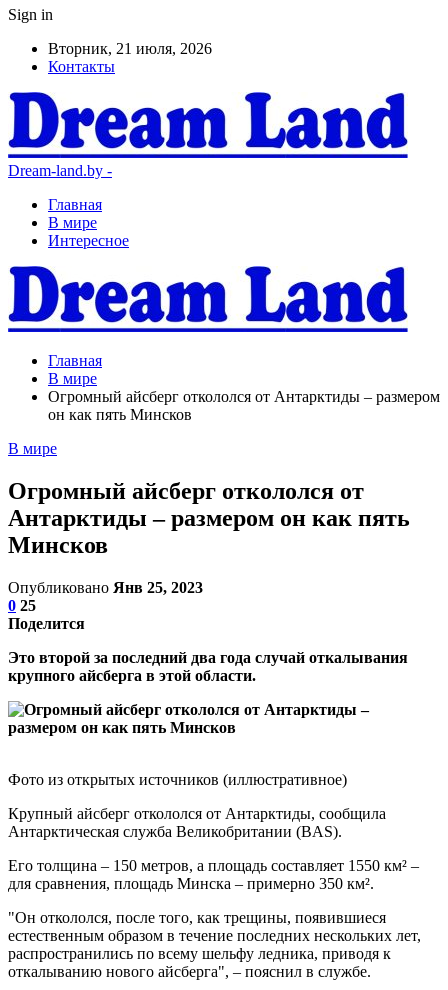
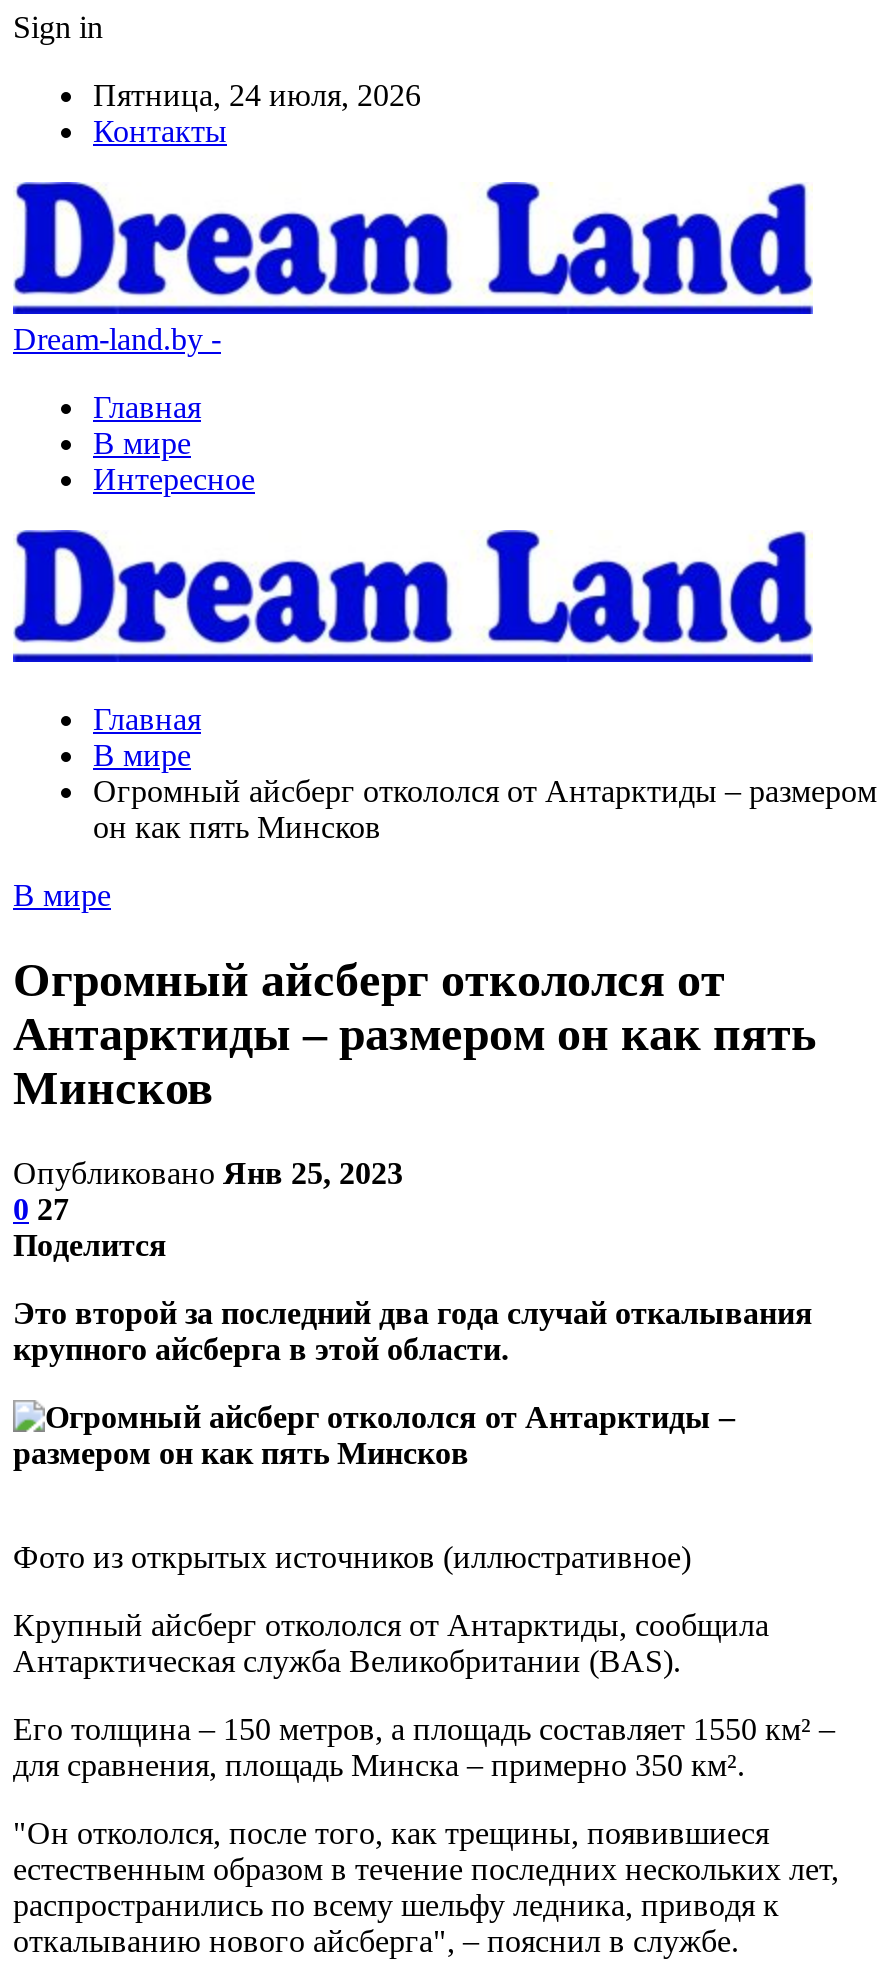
[48,40,212,57] Вторник, 21 июля, 2026 -> [93,78,421,112] Пятница, 24 июля, 2026
[8,597,36,614] 0 25 -> [13,1192,69,1226] 0 27

